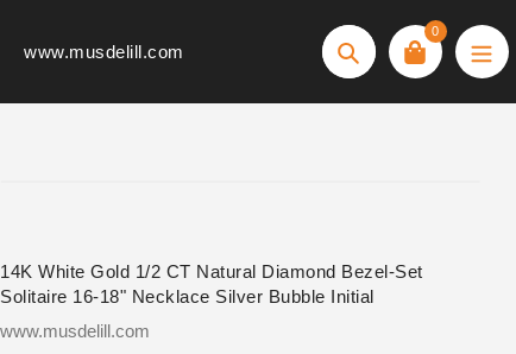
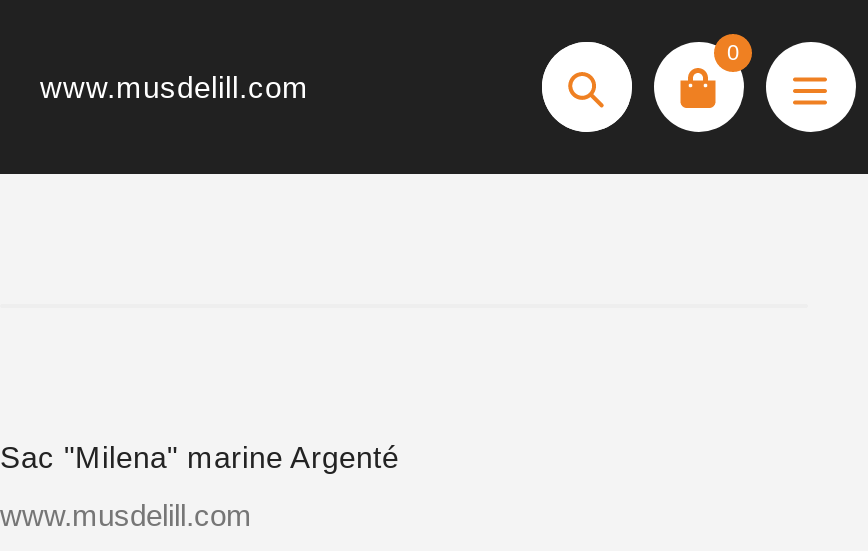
[0,261,423,306] 14K White Gold 1/2 CT Natural Diamond Bezel-Set | Solitaire 16-18" Necklace Silver Bubble Initial -> [0,440,399,474] Sac "Milena" marine Argenté

